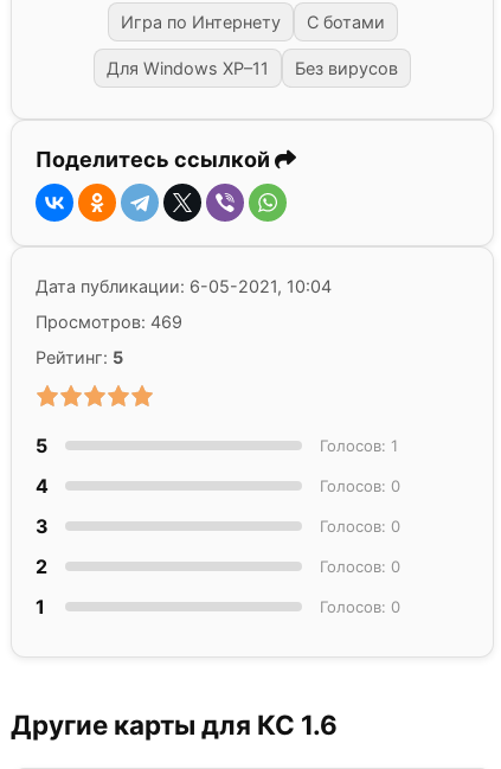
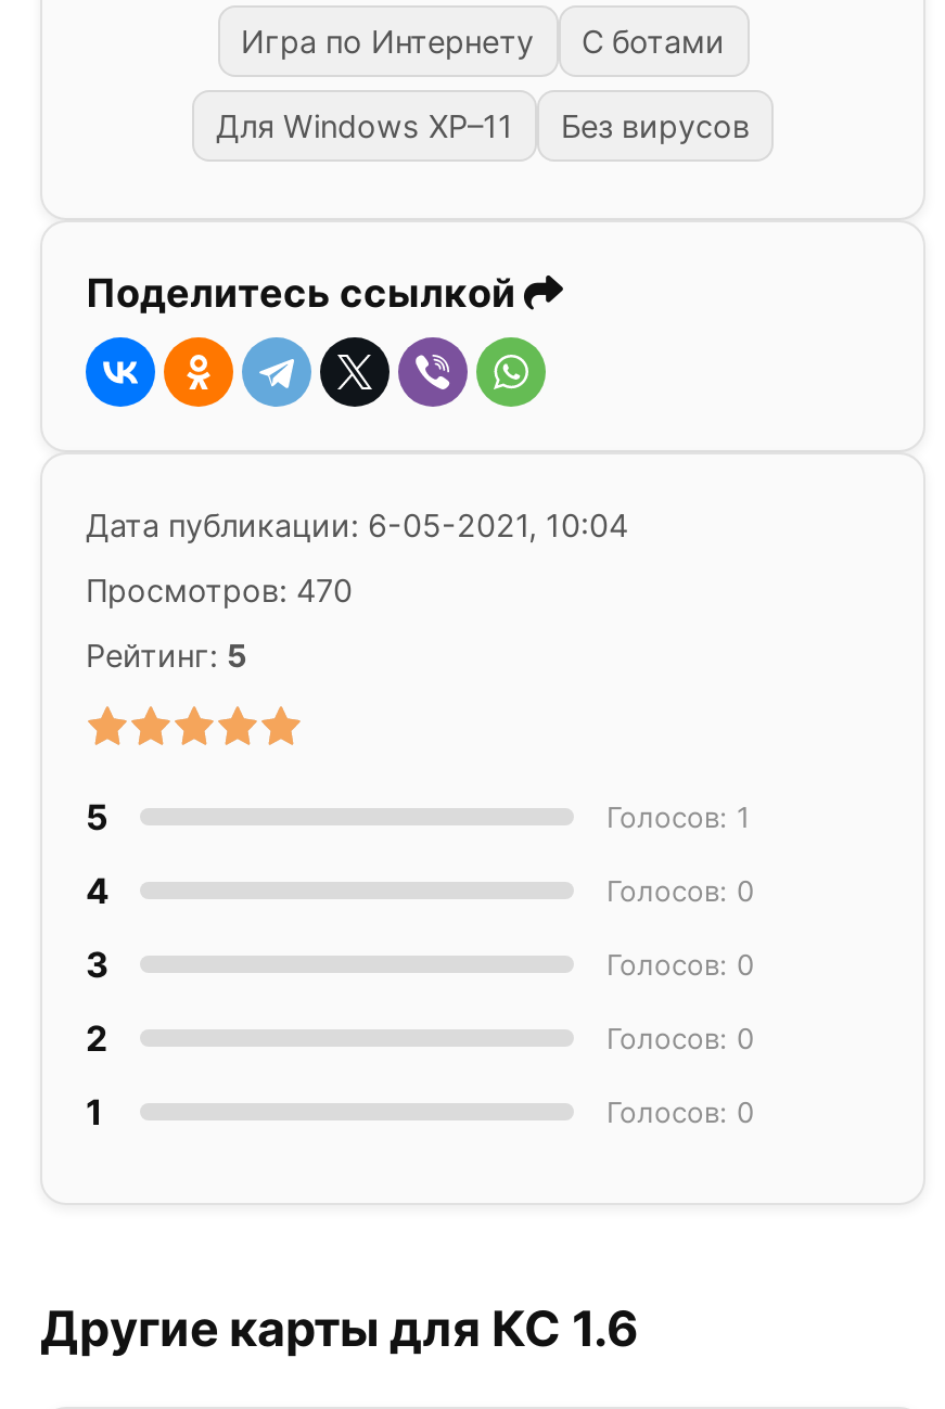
[36,312,182,332] Просмотров: 469 -> [86,572,353,609] Просмотров: 470

